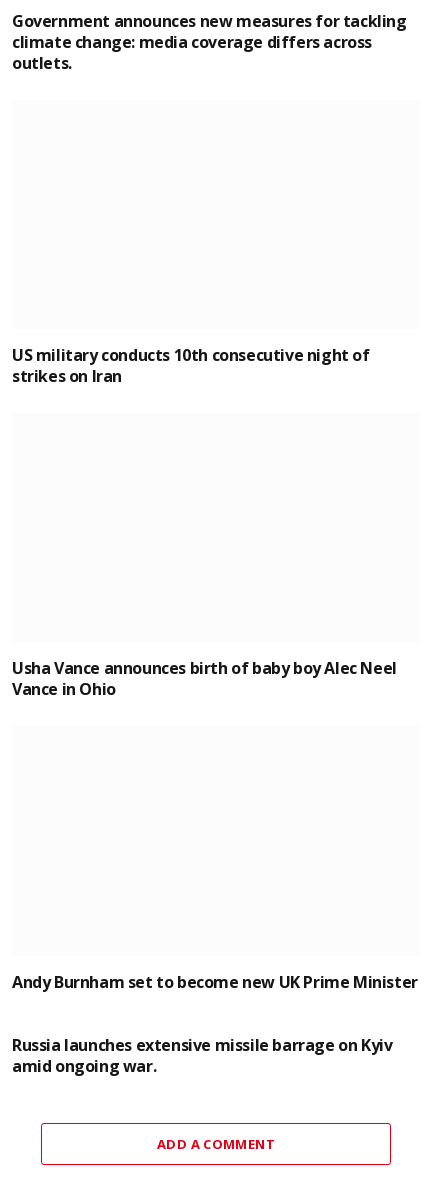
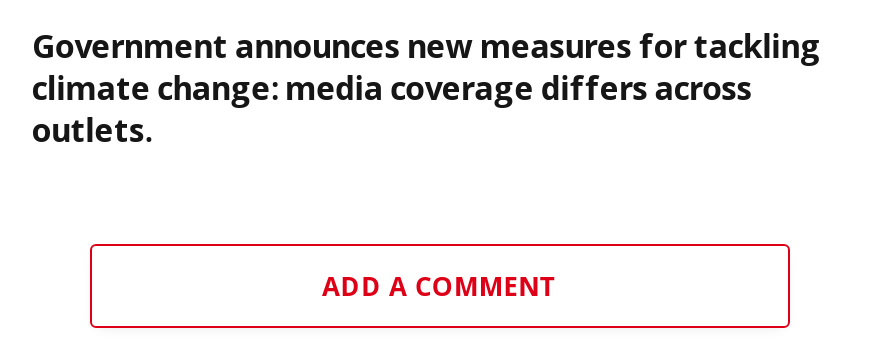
[12,344,370,387] US military conducts 10th consecutive night of | strikes on Iran -> none
[12,657,397,700] Usha Vance announces birth of baby boy Alec Neel | Vance in Ohio -> none
[12,971,418,1077] Andy Burnham set to become new UK Prime Minister | Russia launches extensive missile barrage on Kyiv | amid ongoing war. -> none

